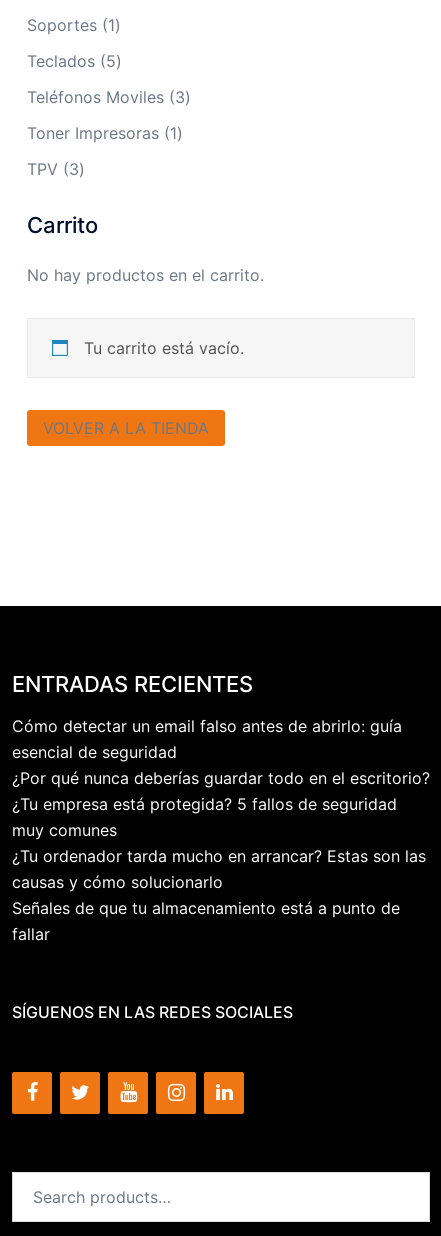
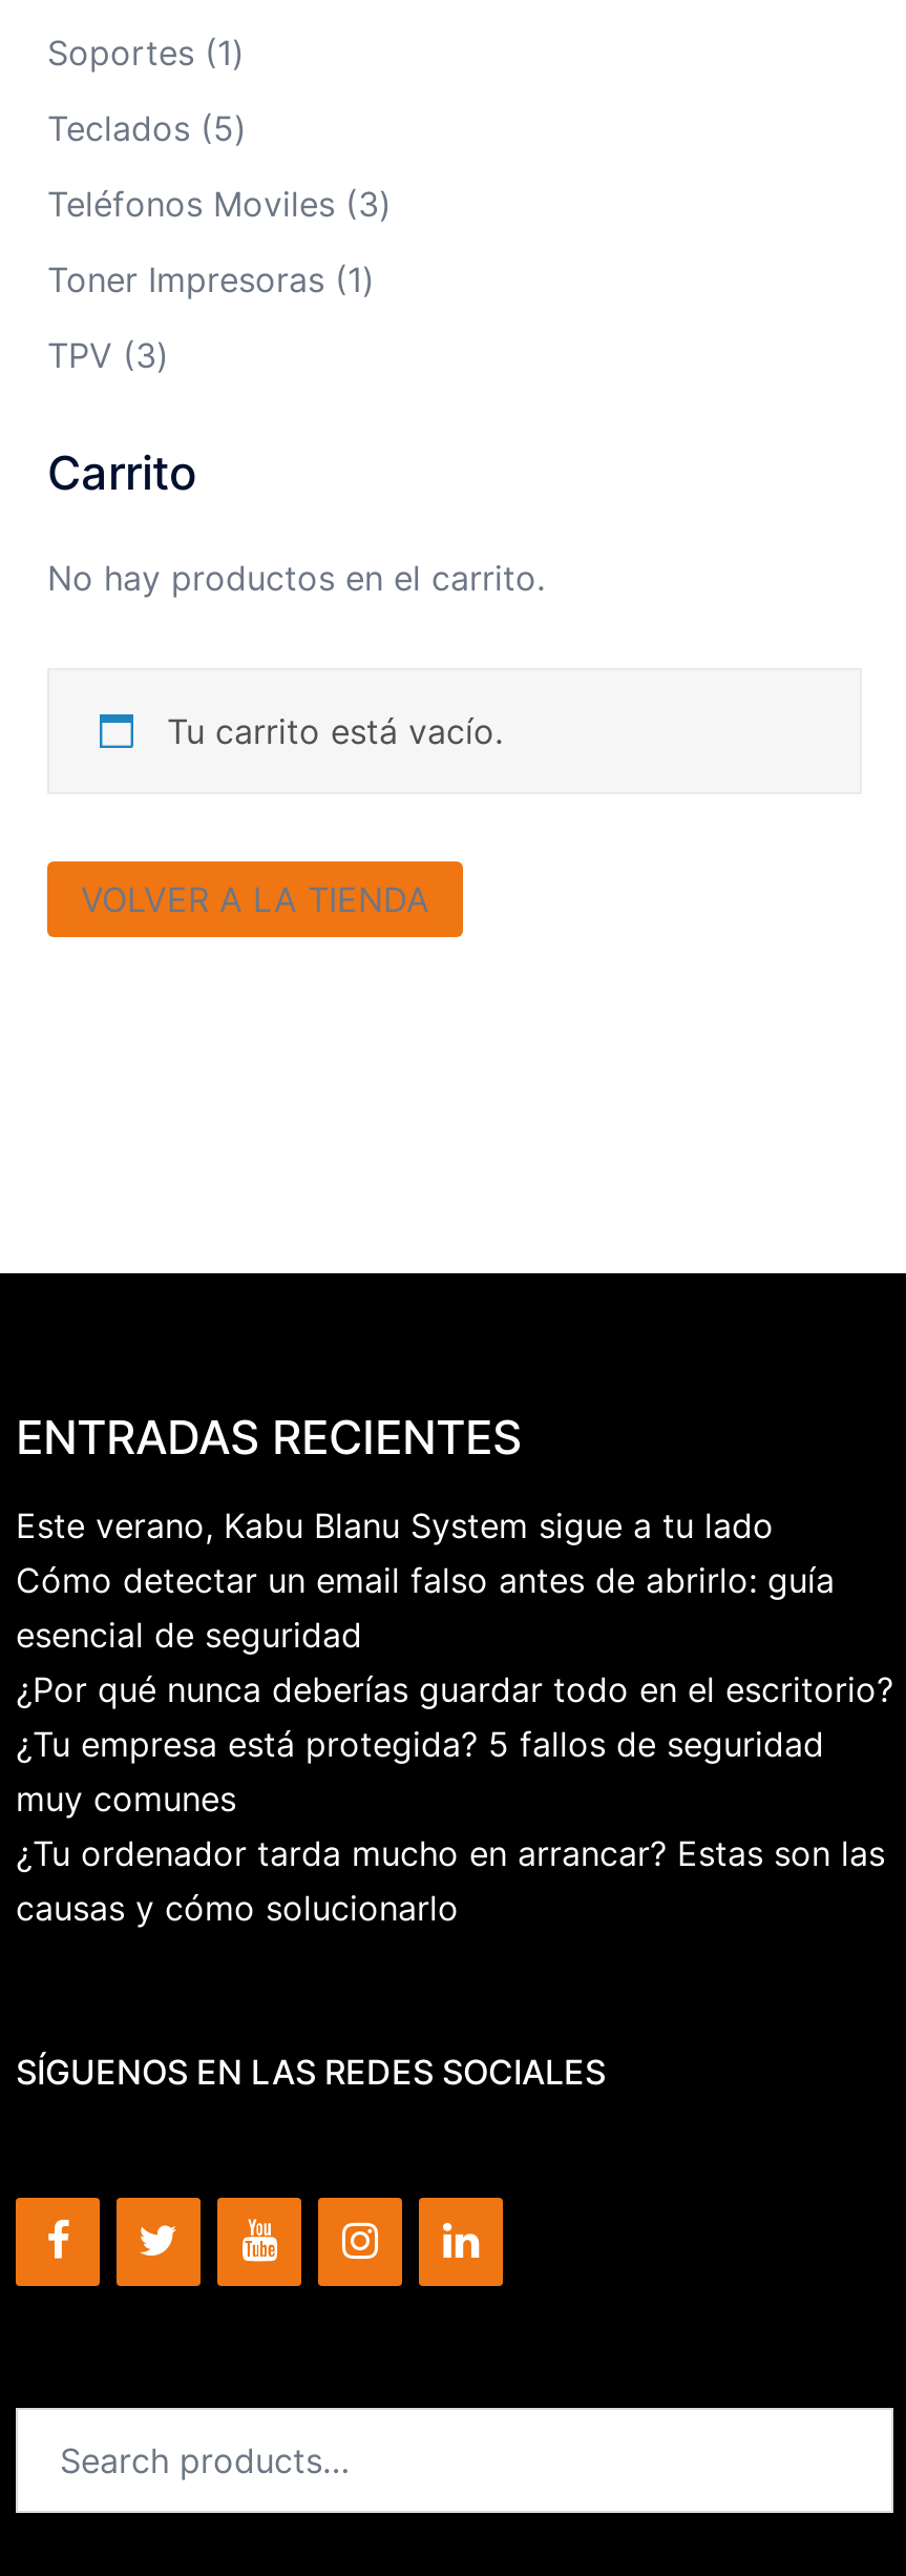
none -> [16,1504,774,1546] Este verano, Kabu Blanu System sigue a tu lado
moved [12,716,430,892] -> [16,1559,893,1929]: Cómo detectar un email falso antes de abrirlo: guía | esencial de seguridad | ¿Por qué nunca deberías guardar todo en el escritorio? | ¿Tu empresa está protegida? 5 fallos de seguridad | muy comunes | ¿Tu ordenador tarda mucho en arrancar? Estas son las | causas y cómo solucionarlo
[12,898,400,944] Señales de que tu almacenamiento está a punto de | fallar -> none

